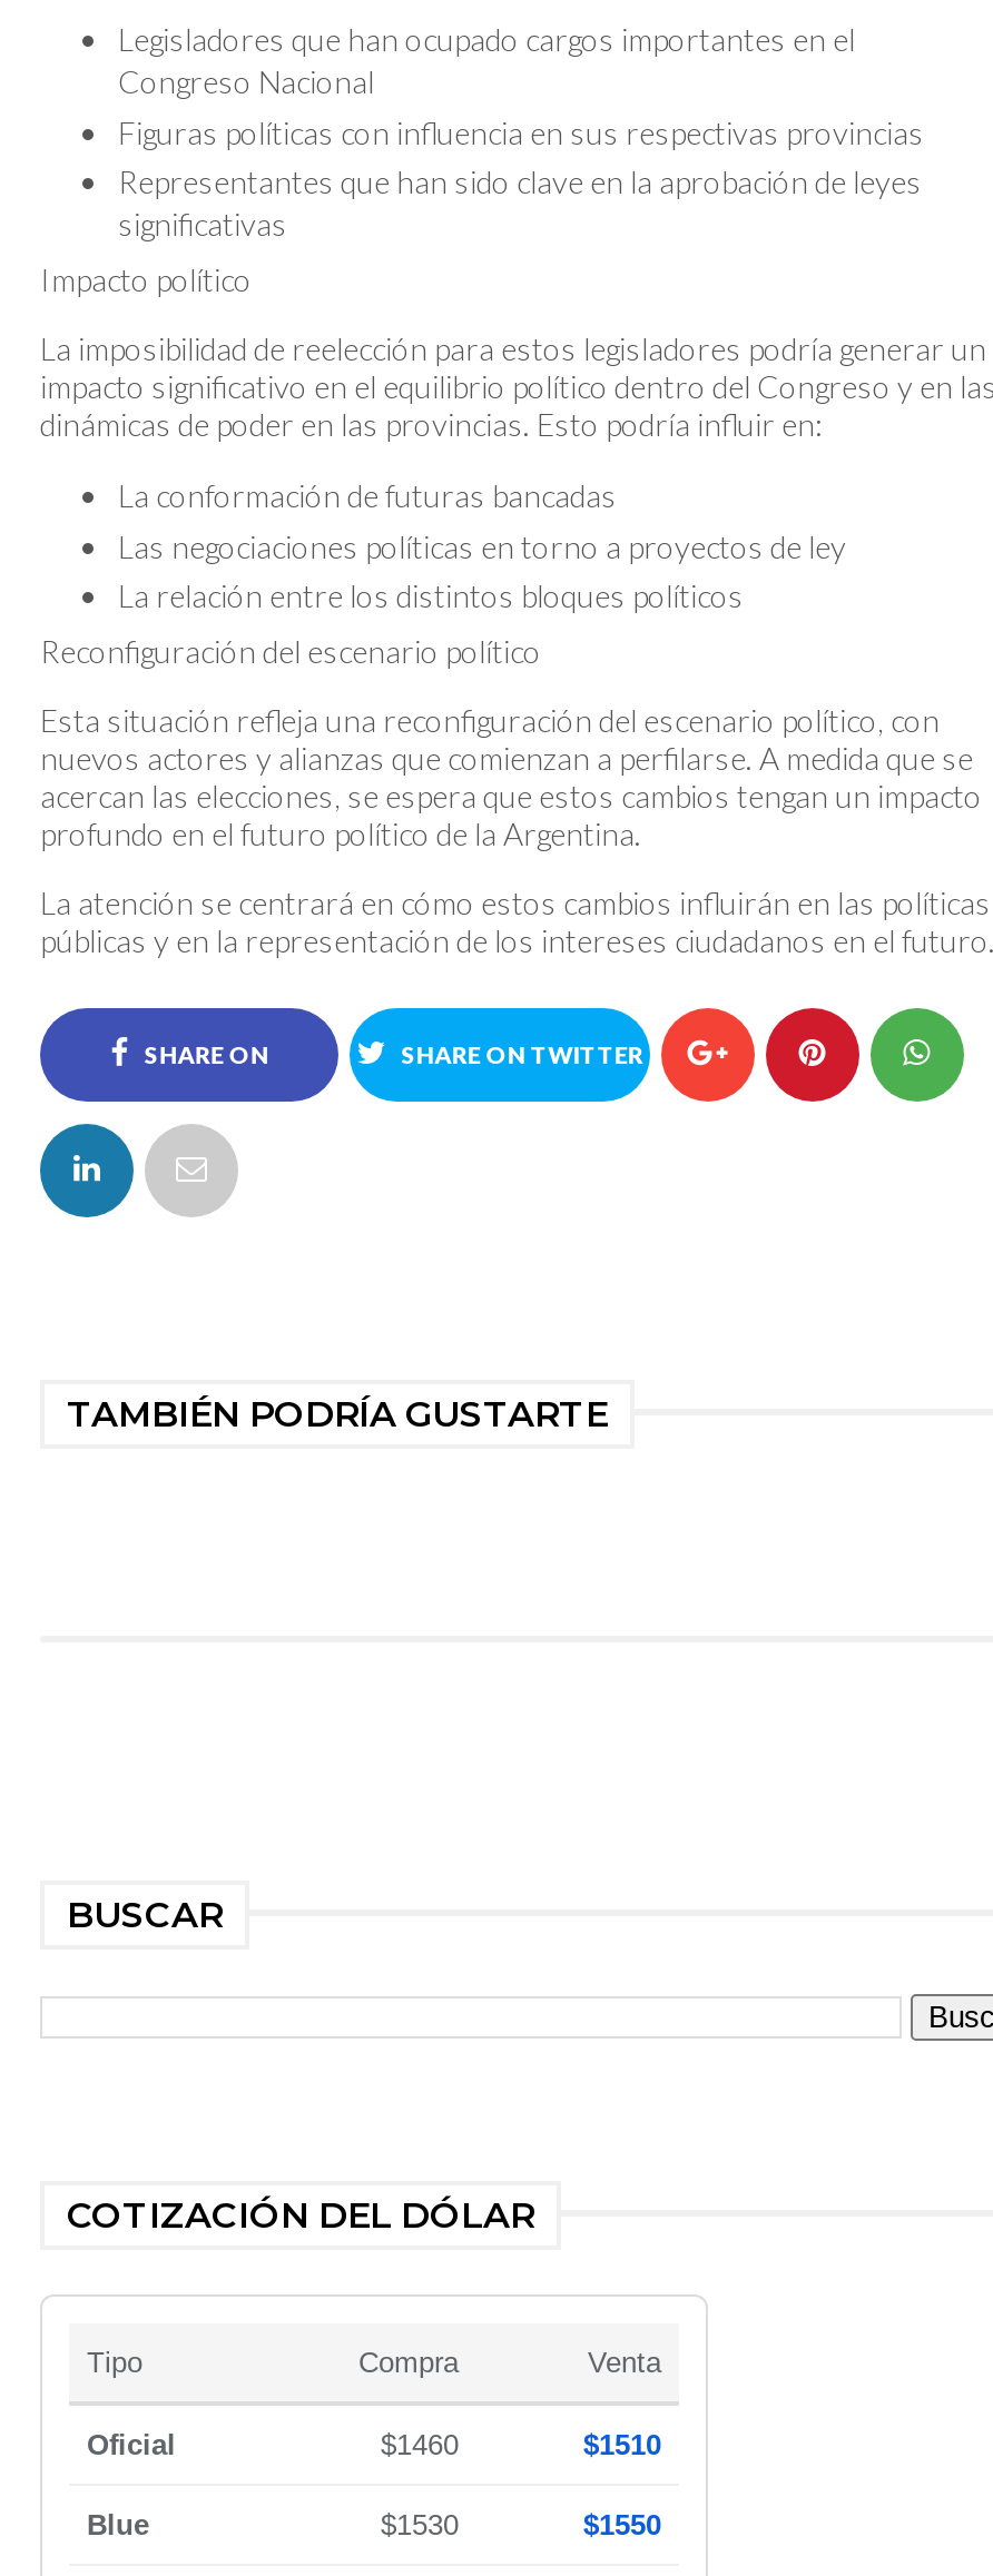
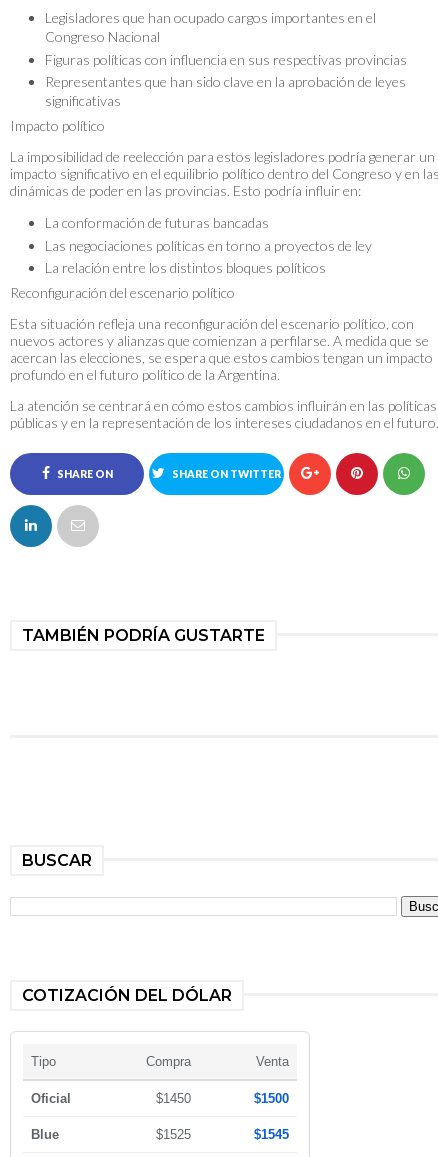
[381,2428,459,2461] $1460 -> [156,1091,191,1106] $1450
[583,2428,661,2461] $1510 -> [254,1091,289,1106] $1500
[381,2508,459,2542] $1530 -> [156,1127,191,1142] $1525
[583,2508,661,2542] $1550 -> [254,1127,289,1142] $1545

